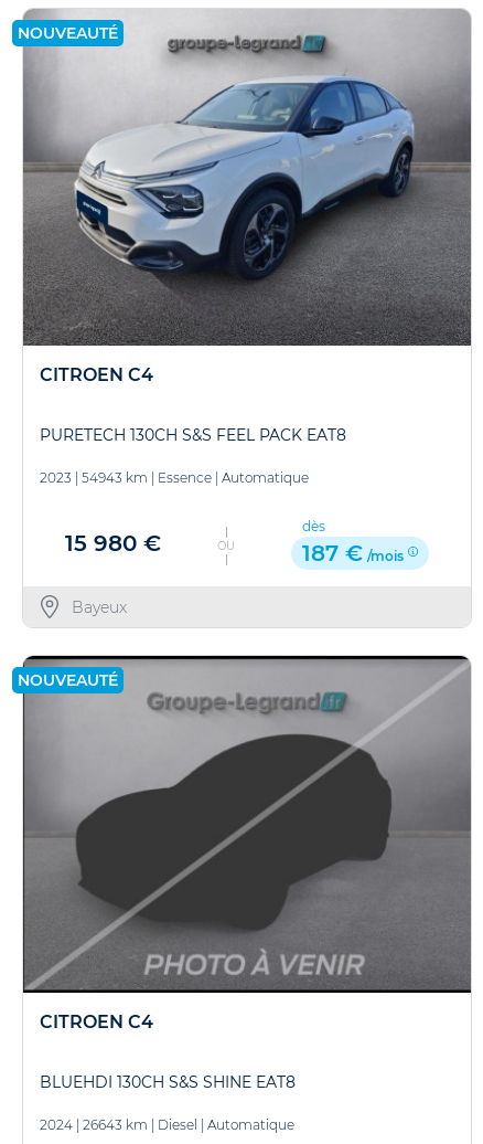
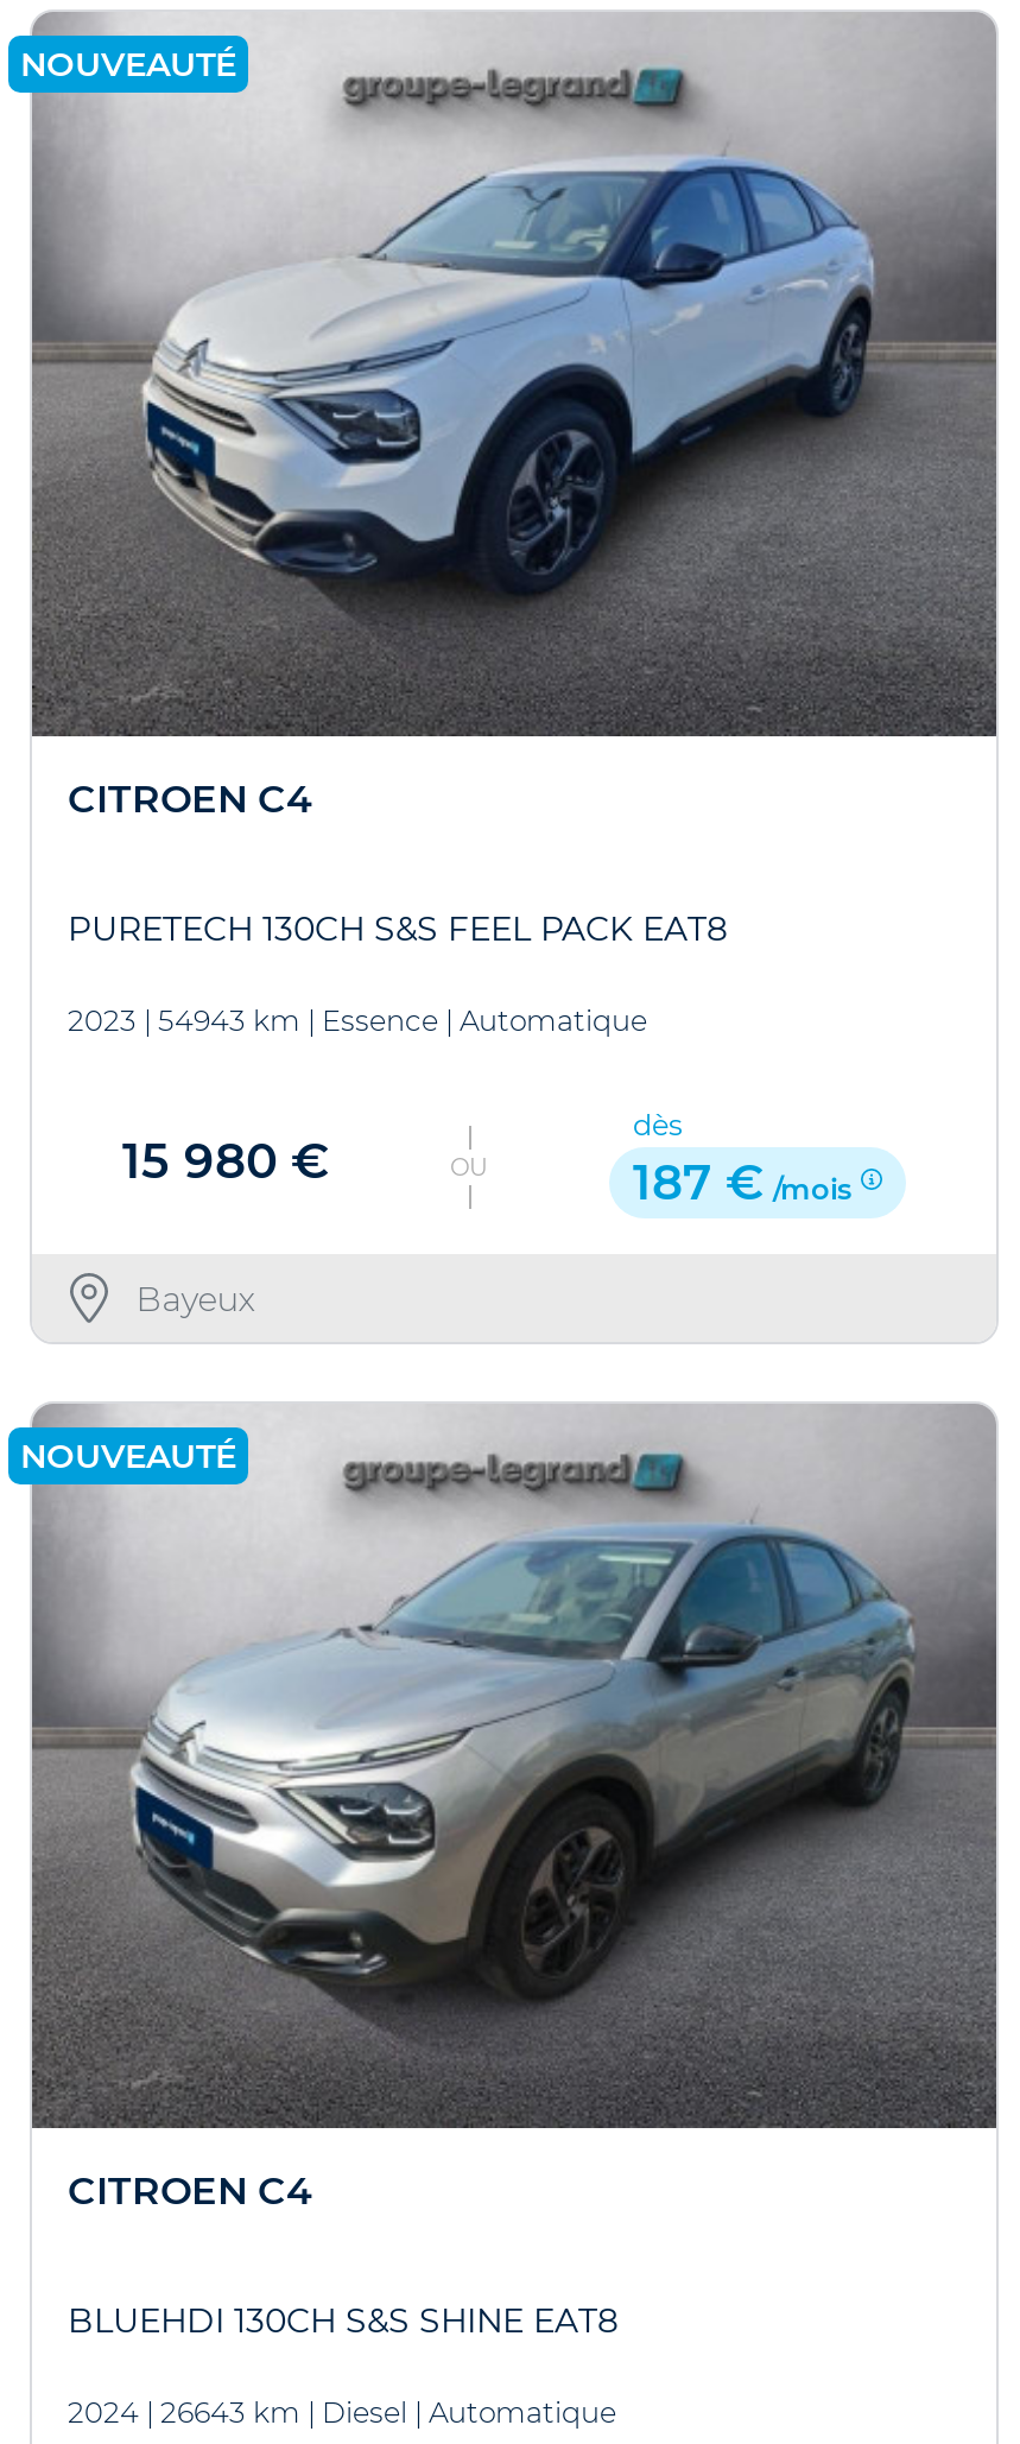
[24,655,470,992] [image] -> [32,1404,992,2128] [image]

